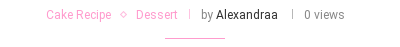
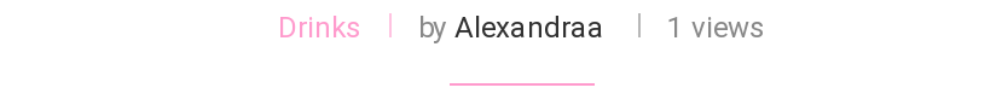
[45,8,177,22] Cake Recipe | Dessert -> [278,11,363,44] Drinks
[303,8,344,22] 0 views -> [667,11,766,44] 1 views

